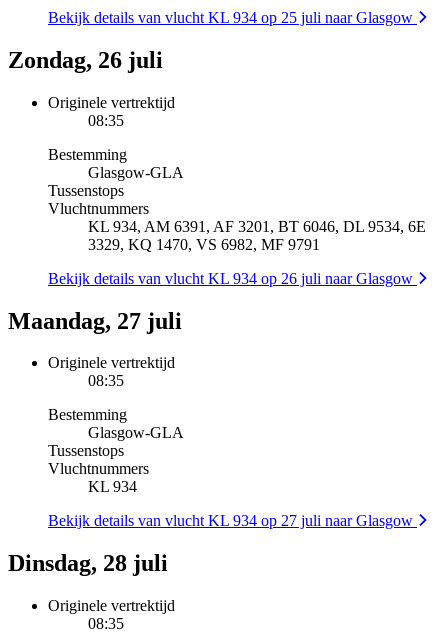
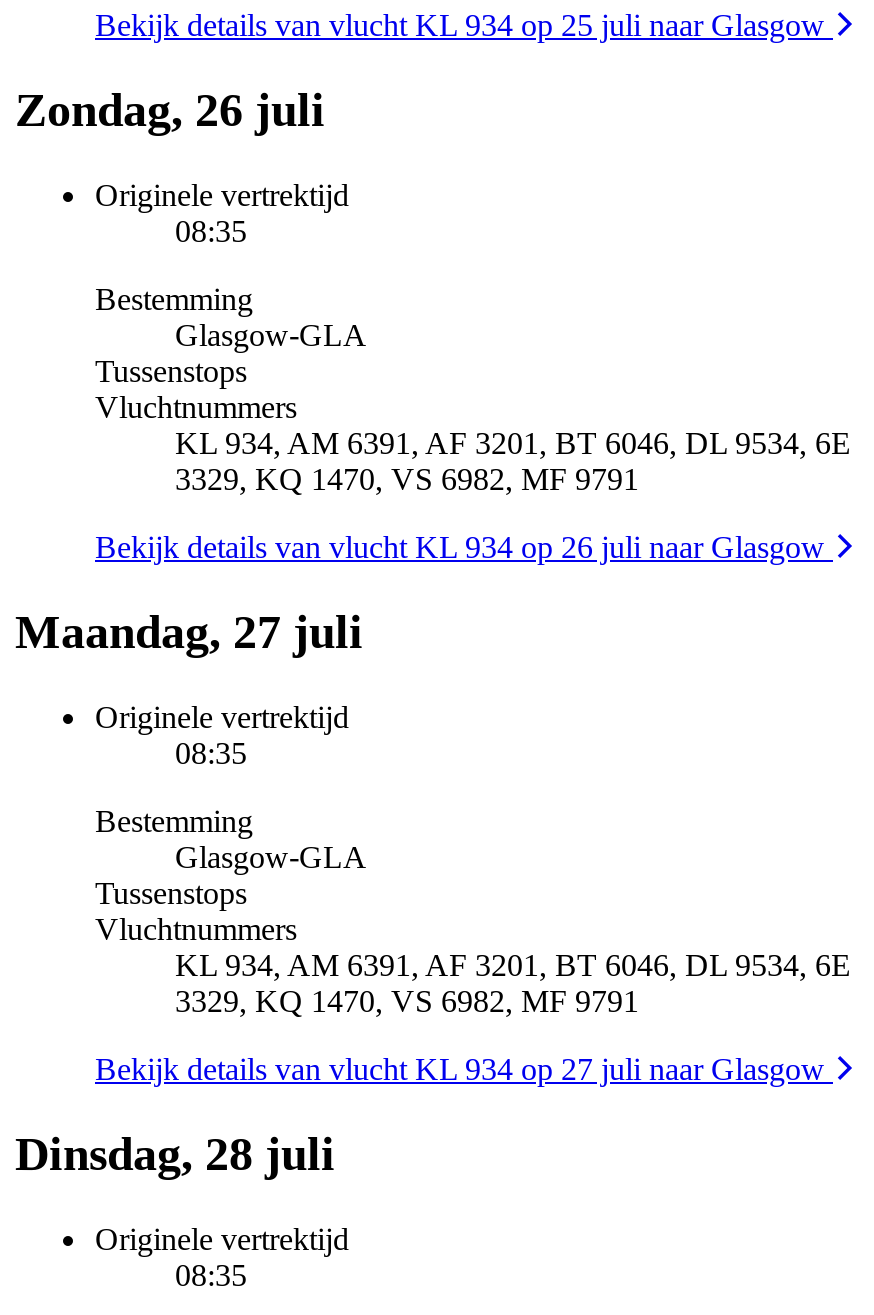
[88,478,137,495] KL 934 -> [175,948,851,1018] KL 934, AM 6391, AF 3201, BT 6046, DL 9534, 6E | 3329, KQ 1470, VS 6982, MF 9791

